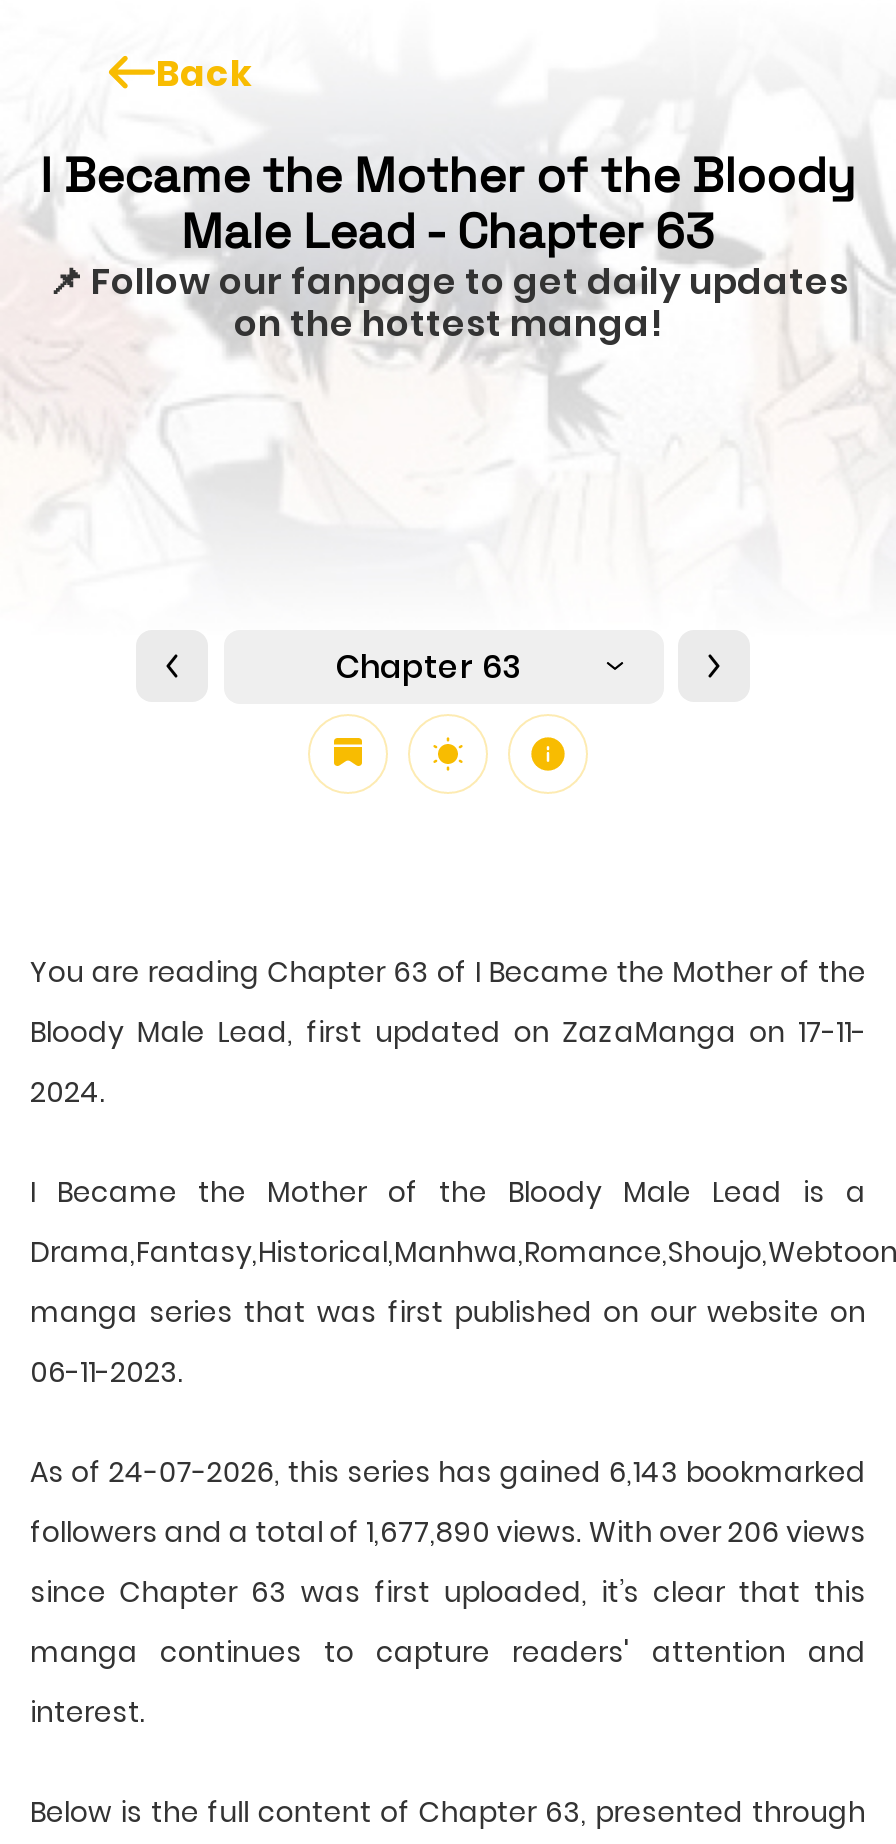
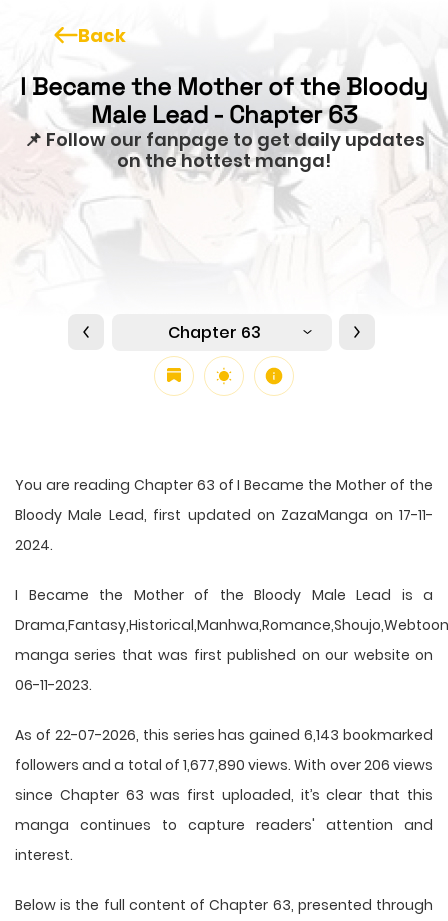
[30,1452,866,1492] As of 24-07-2026, this series has gained 6,143 bookmarked -> [15,725,433,745] As of 22-07-2026, this series has gained 6,143 bookmarked

